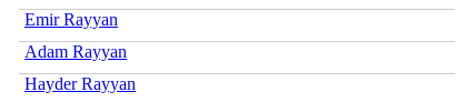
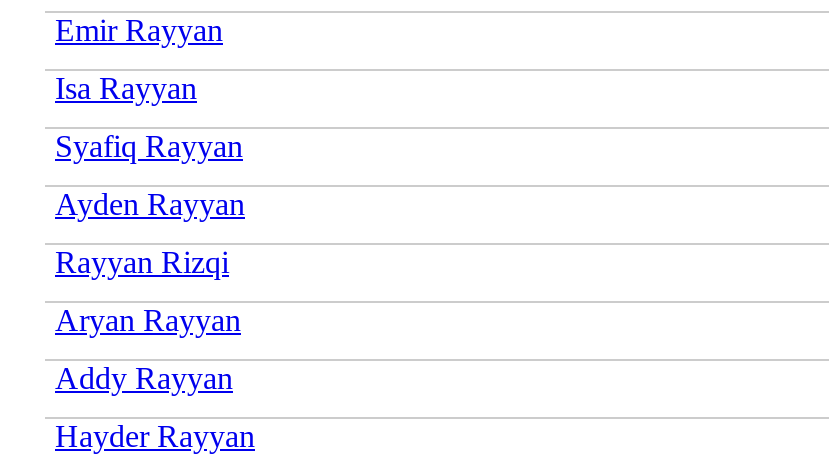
[24,42,127,61] Adam Rayyan -> [55,70,245,394] Isa Rayyan | Syafiq Rayyan | Ayden Rayyan | Rayyan Rizqi | Aryan Rayyan | Addy Rayyan

